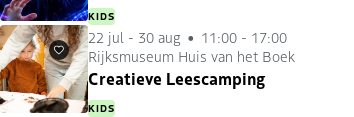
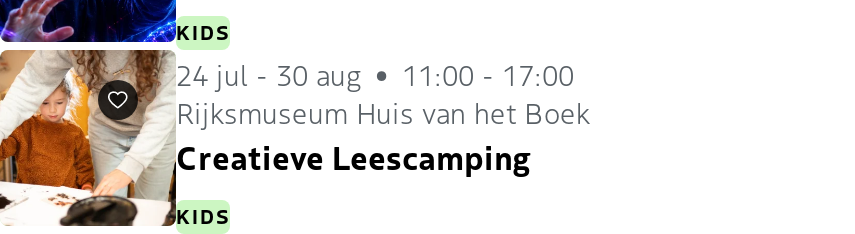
[88,27,287,47] 22 jul - 30 aug 11:00 - 17:00 -> [176,54,574,94] 24 jul - 30 aug 11:00 - 17:00

